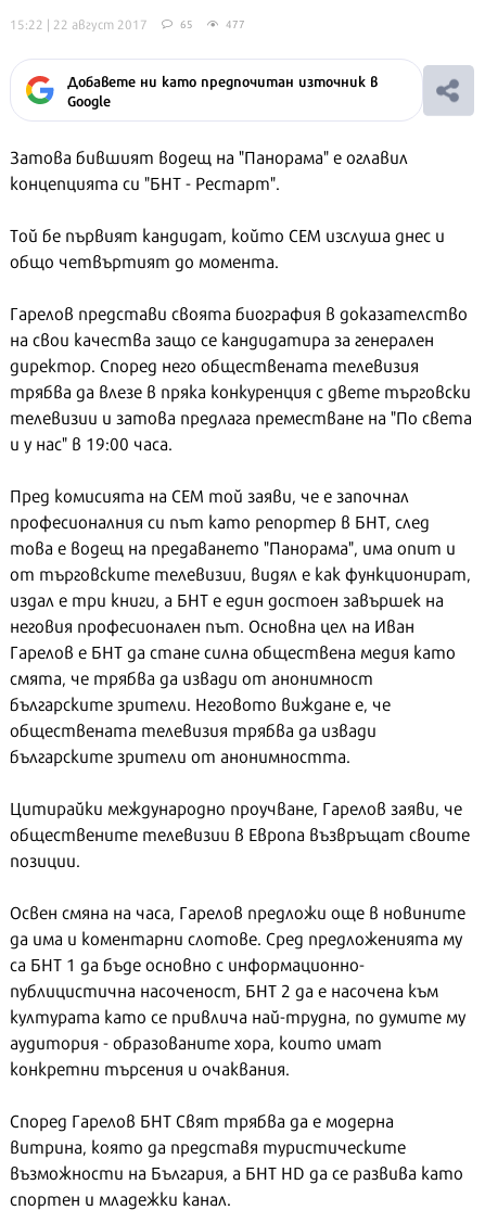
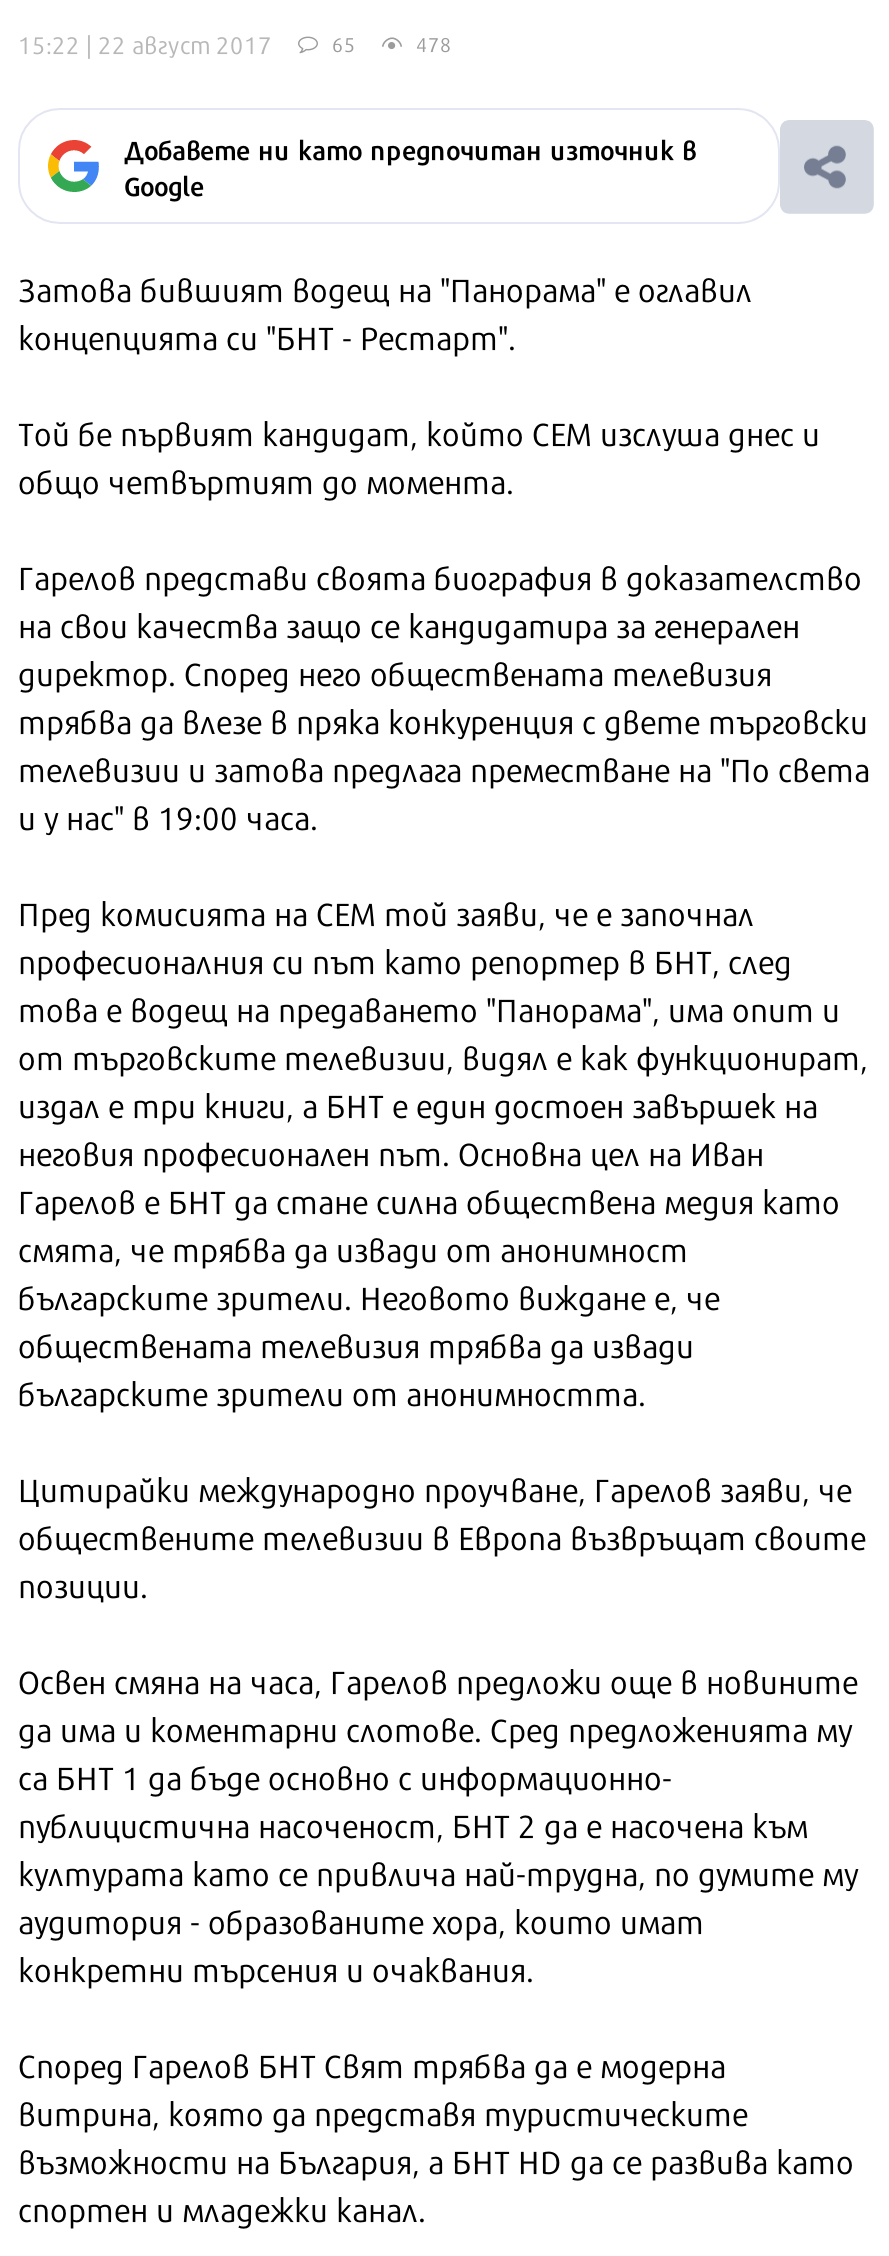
[226,15,245,31] 477 -> [416,28,452,58] 478

